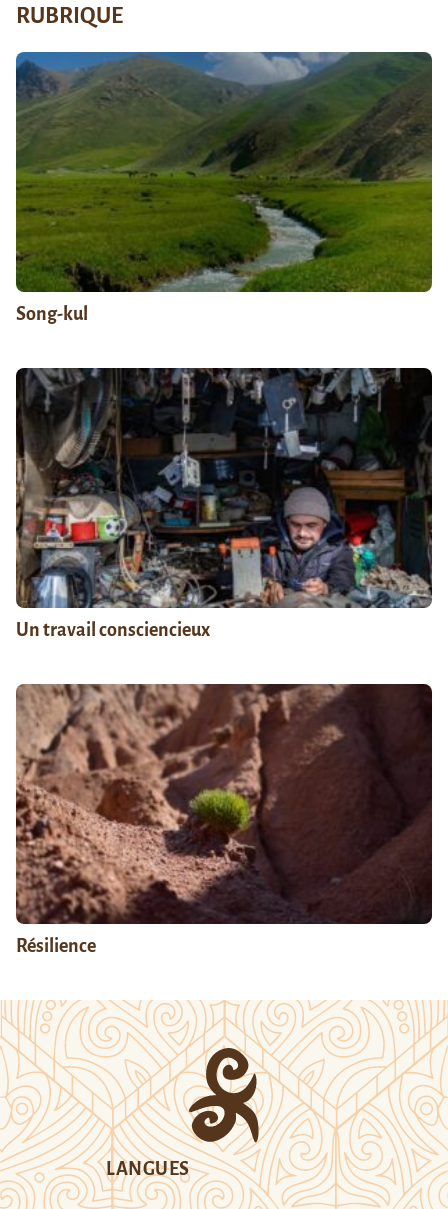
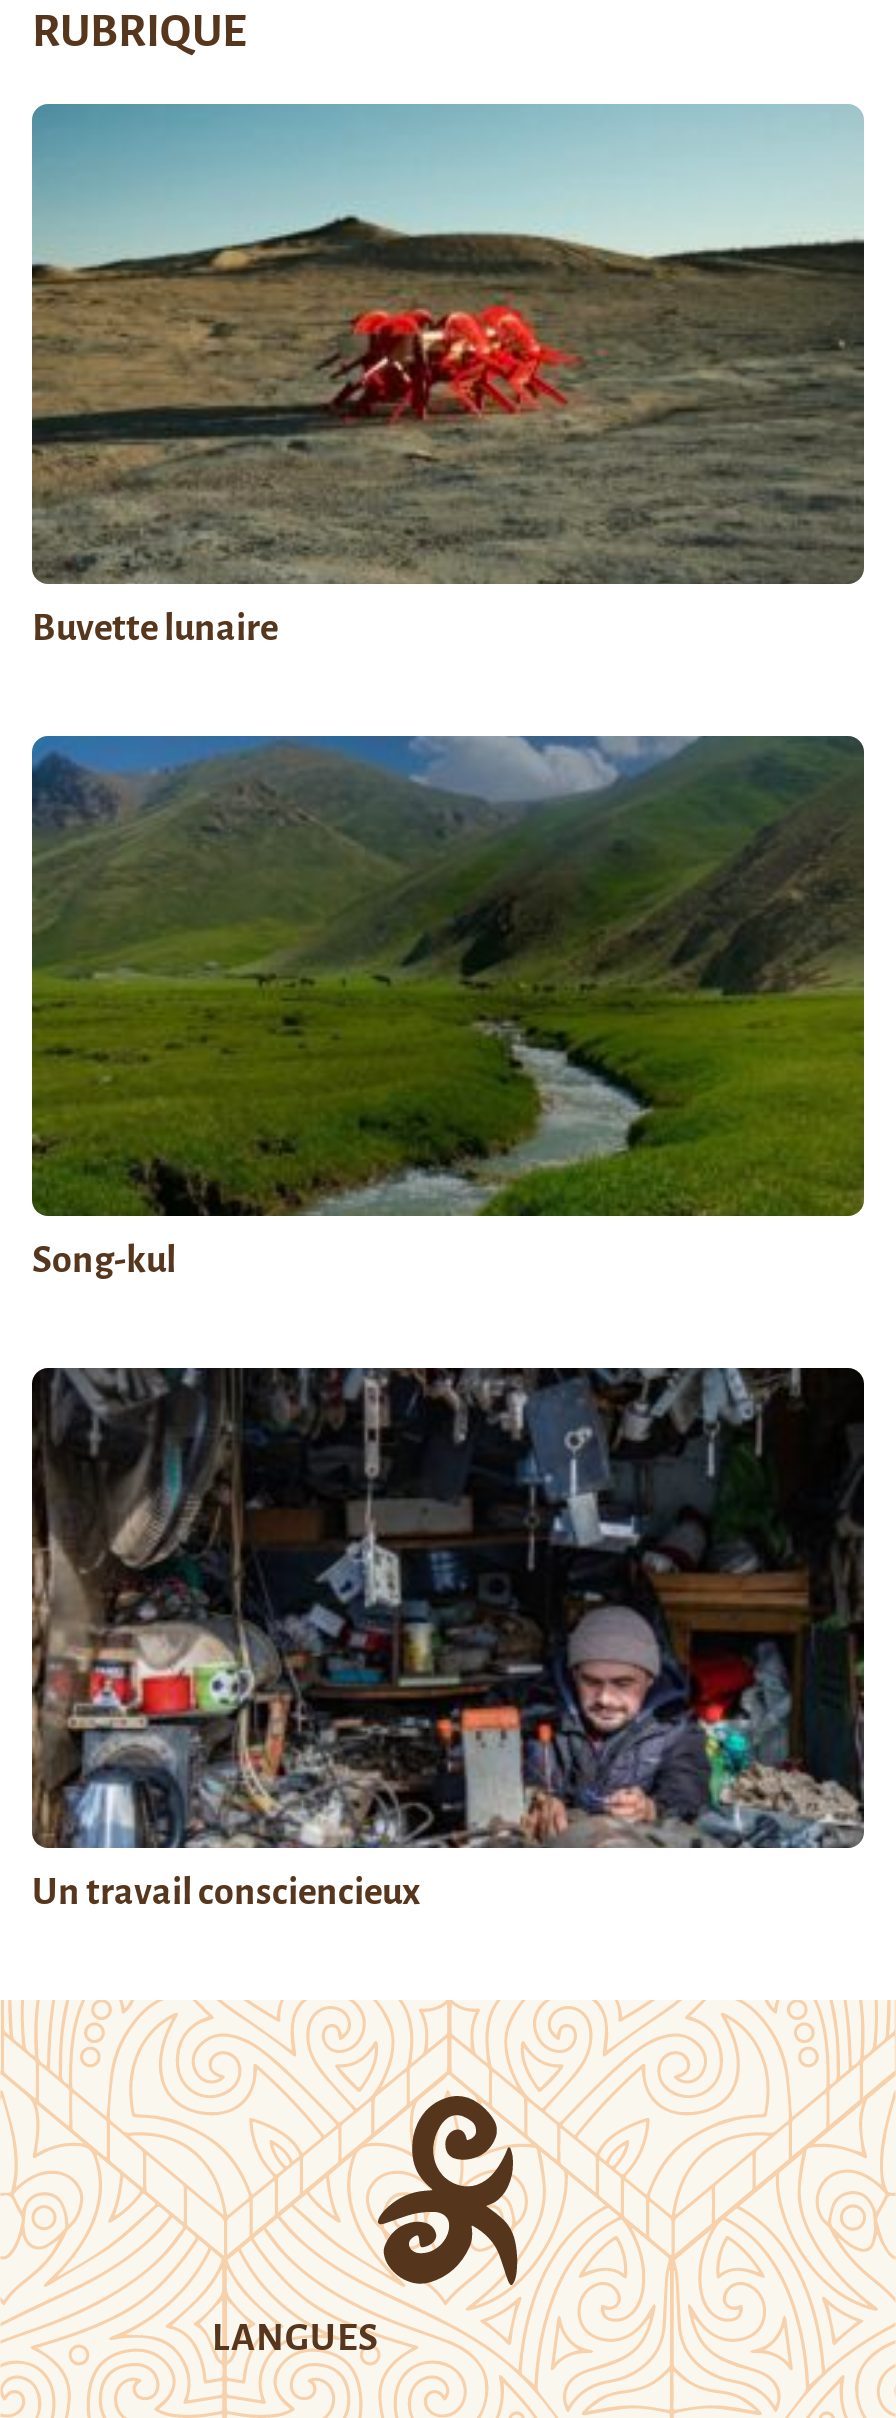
none -> [30,104,864,649] [image] | Buvette lunaire
moved [14,51,433,640] -> [28,734,866,1913]: [image] | Song-kul | Un travail consciencieux
[15,683,432,956] [image] | Résilience -> none

